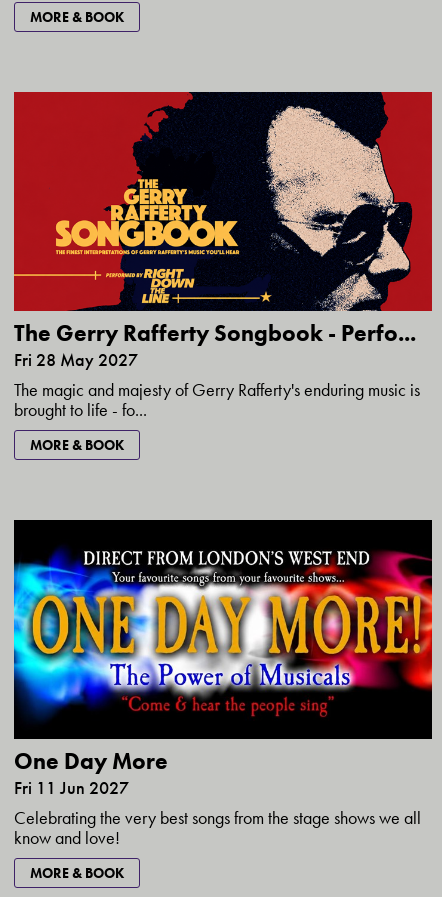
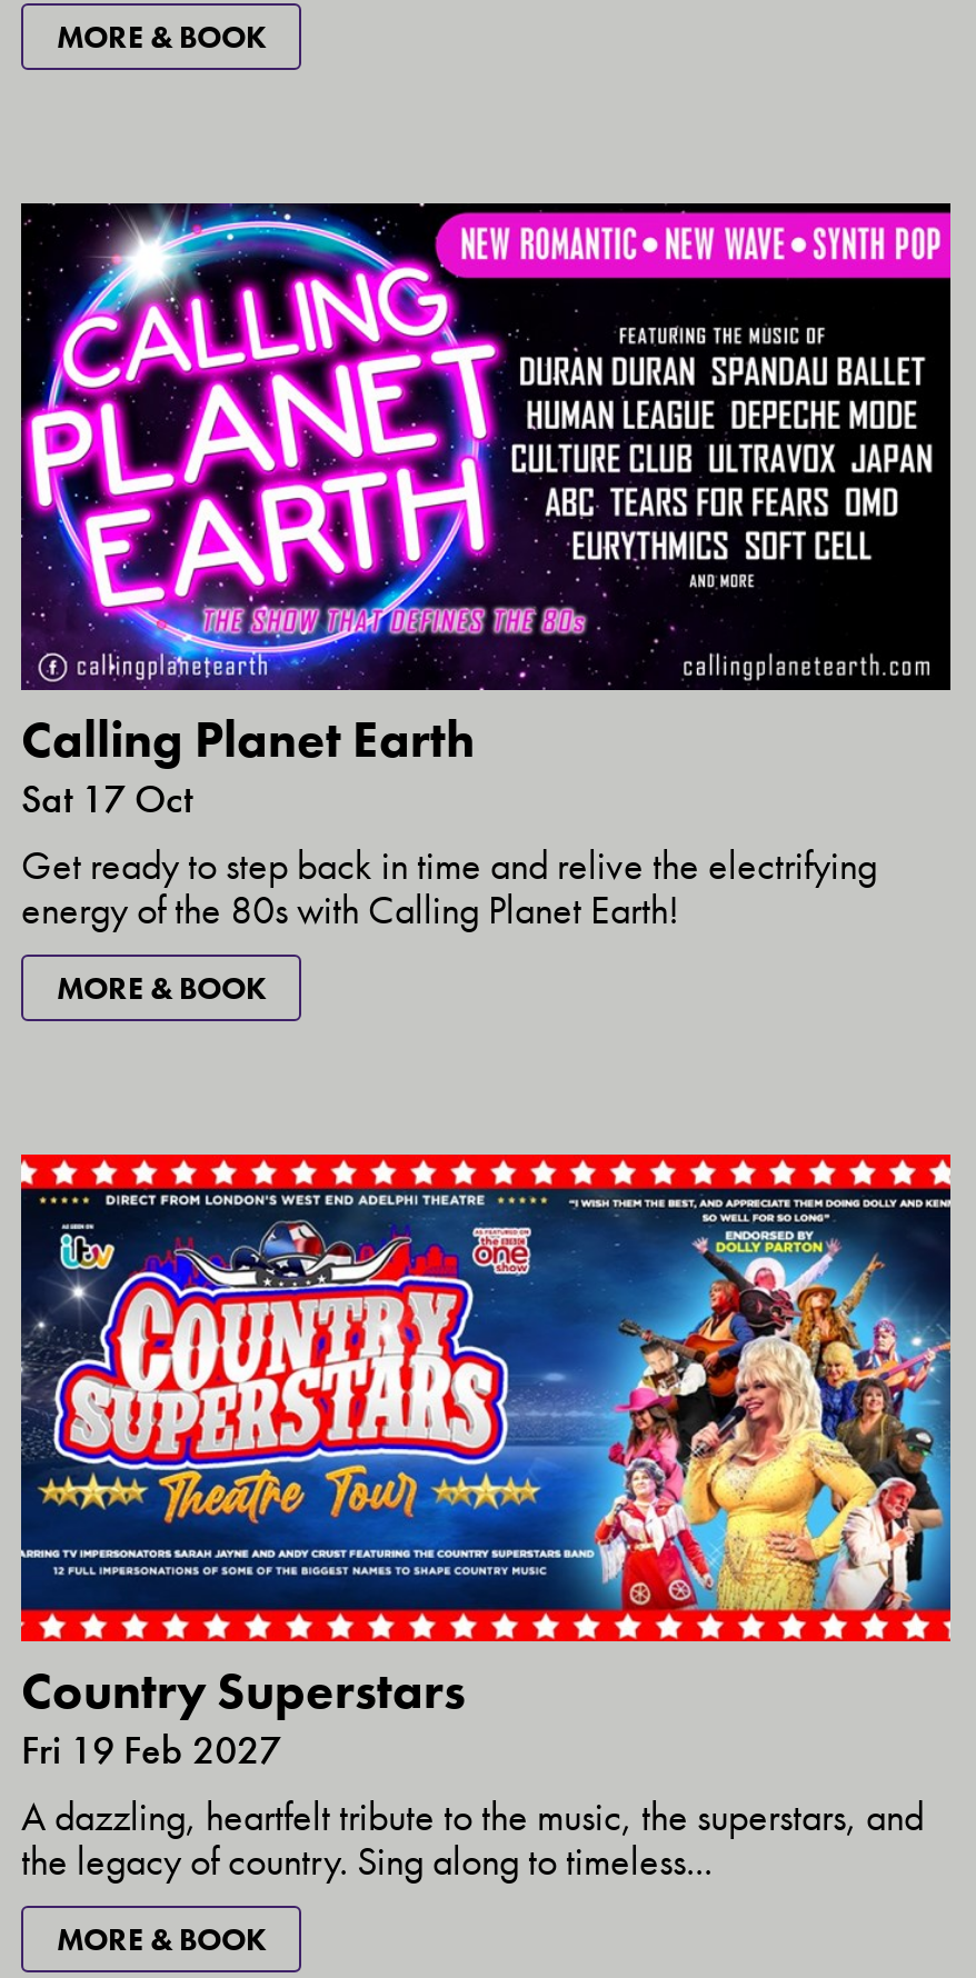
[13,91,433,421] [image] | The Gerry Rafferty Songbook - Perfo... | Fri 28 May 2027 | The magic and majesty of Gerry Rafferty's enduring music is | brought to life - fo... -> [19,201,953,934] [image] | Calling Planet Earth | Sat 17 Oct | Get ready to step back in time and relive the electrifying | energy of the 80s with Calling Planet Earth!
[13,519,433,849] [image] | One Day More | Fri 11 Jun 2027 | Celebrating the very best songs from the stage shows we all | know and love! -> [19,1152,953,1886] [image] | Country Superstars | Fri 19 Feb 2027 | A dazzling, heartfelt tribute to the music, the superstars, and | the legacy of country. Sing along to timeless...

